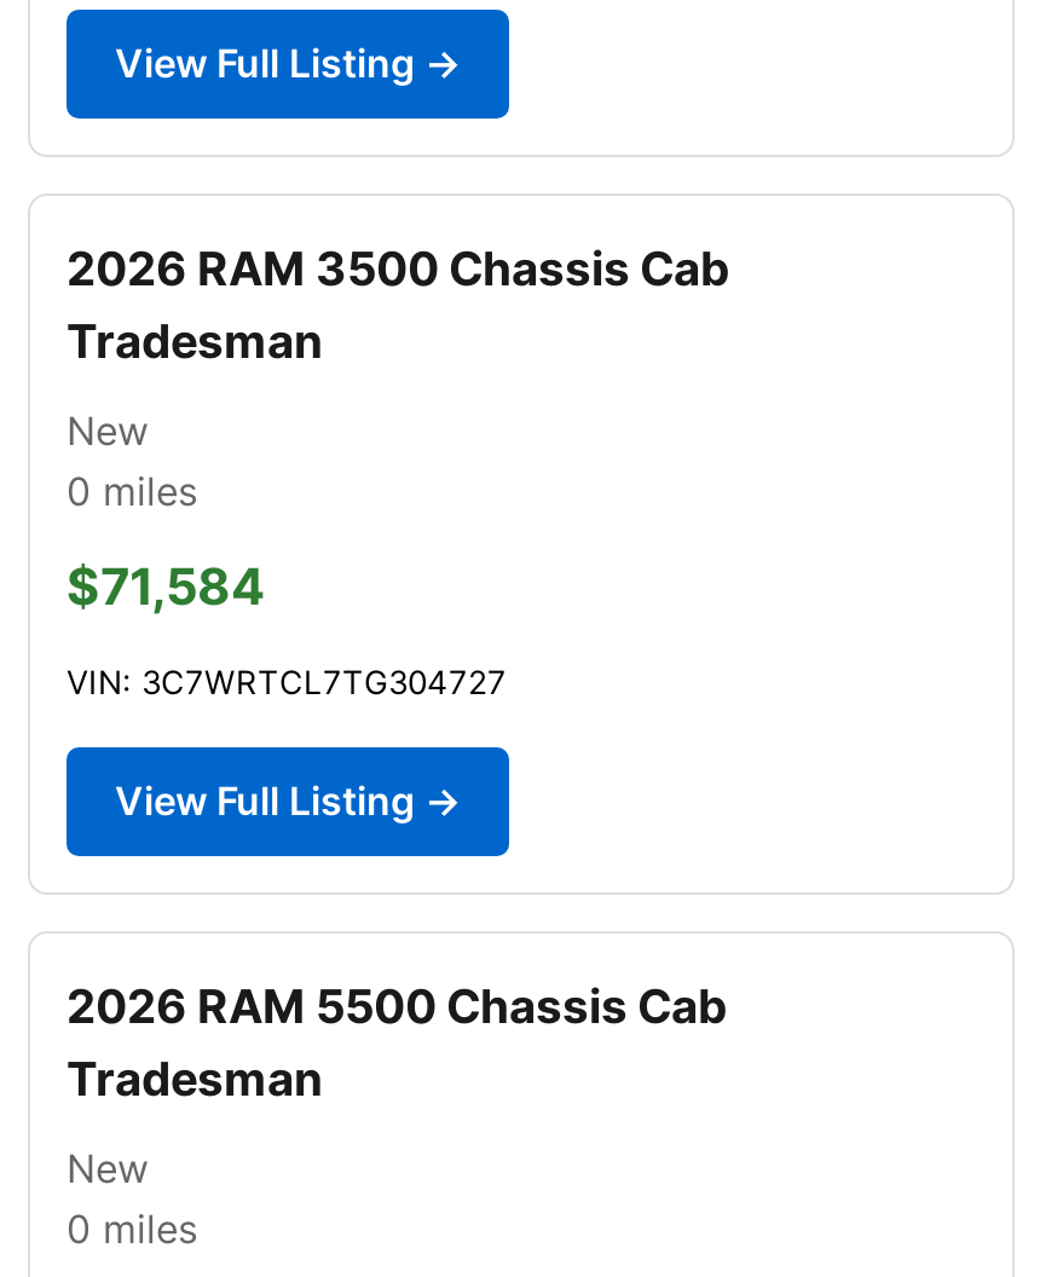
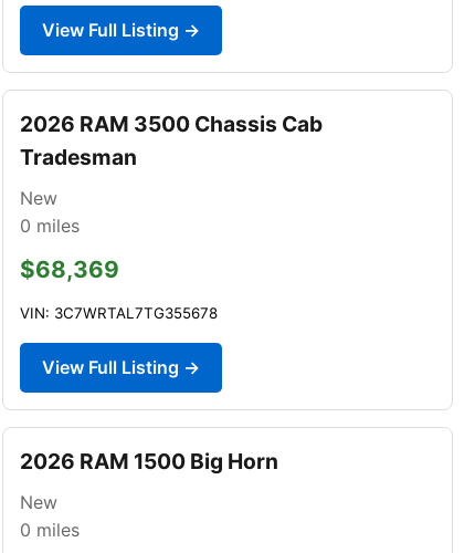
[67,556,265,616] $71,584 -> [20,255,119,283] $68,369
[67,662,507,701] VIN: 3C7WRTCL7TG304727 -> [20,304,218,322] VIN: 3C7WRTAL7TG355678
[67,977,727,1107] 2026 RAM 5500 Chassis Cab | Tradesman -> [20,448,278,474] 2026 RAM 1500 Big Horn

